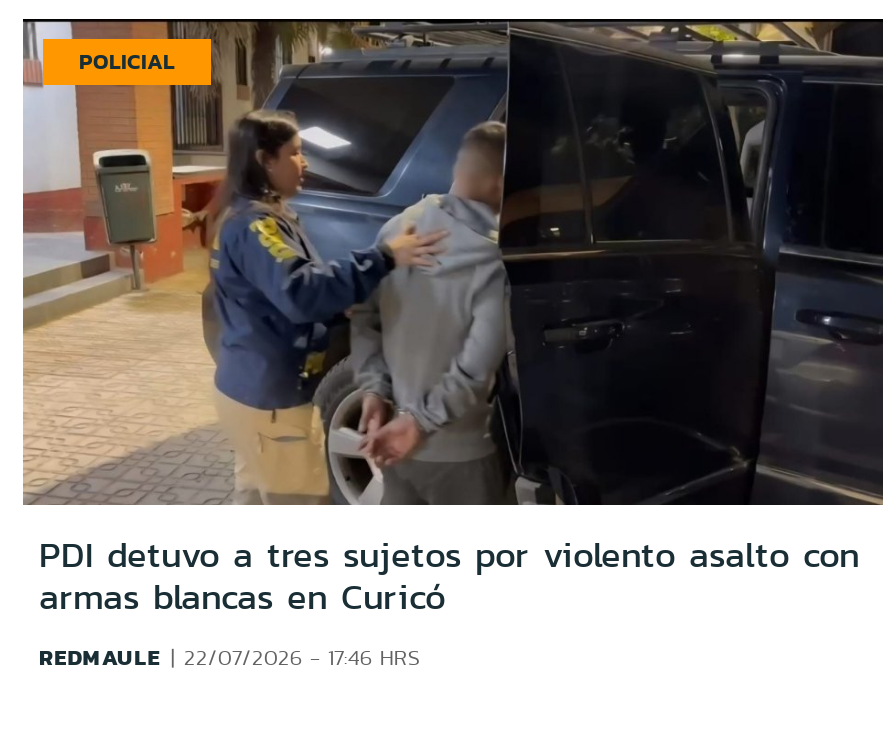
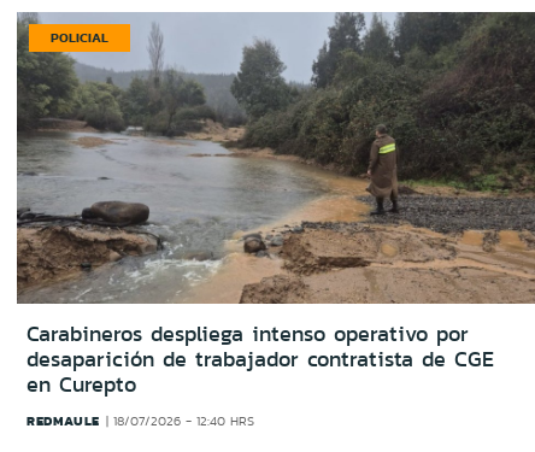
[23,17,877,623] [image] | PDI detuvo a tres sujetos por violento asalto con | armas blancas en Curicó -> [16,11,531,400] [image] | Carabineros despliega intenso operativo por | desaparición de trabajador contratista de CGE | en Curepto
[39,641,420,673] REDMAULE 22/07/2026 - 17:46 HRS -> [27,411,255,430] REDMAULE 18/07/2026 - 12:40 HRS

